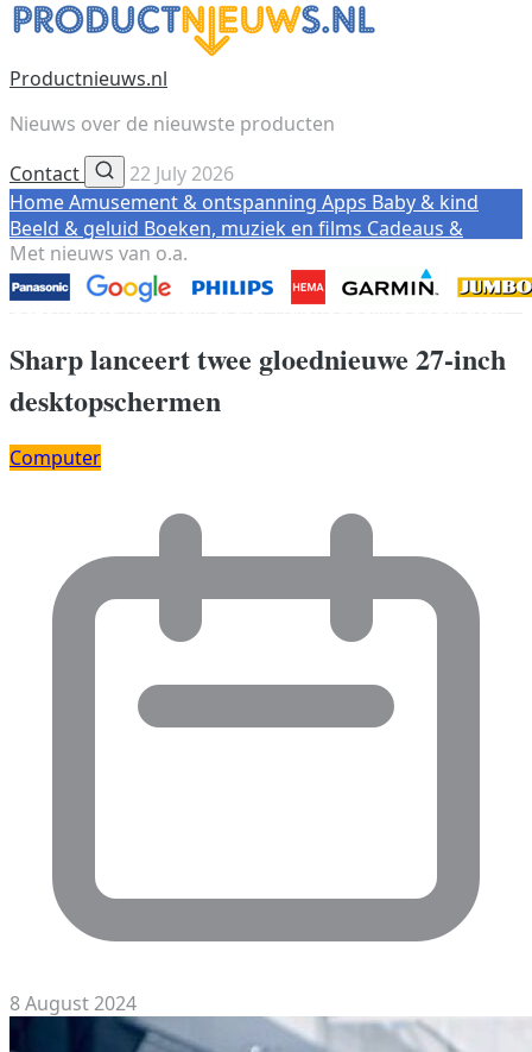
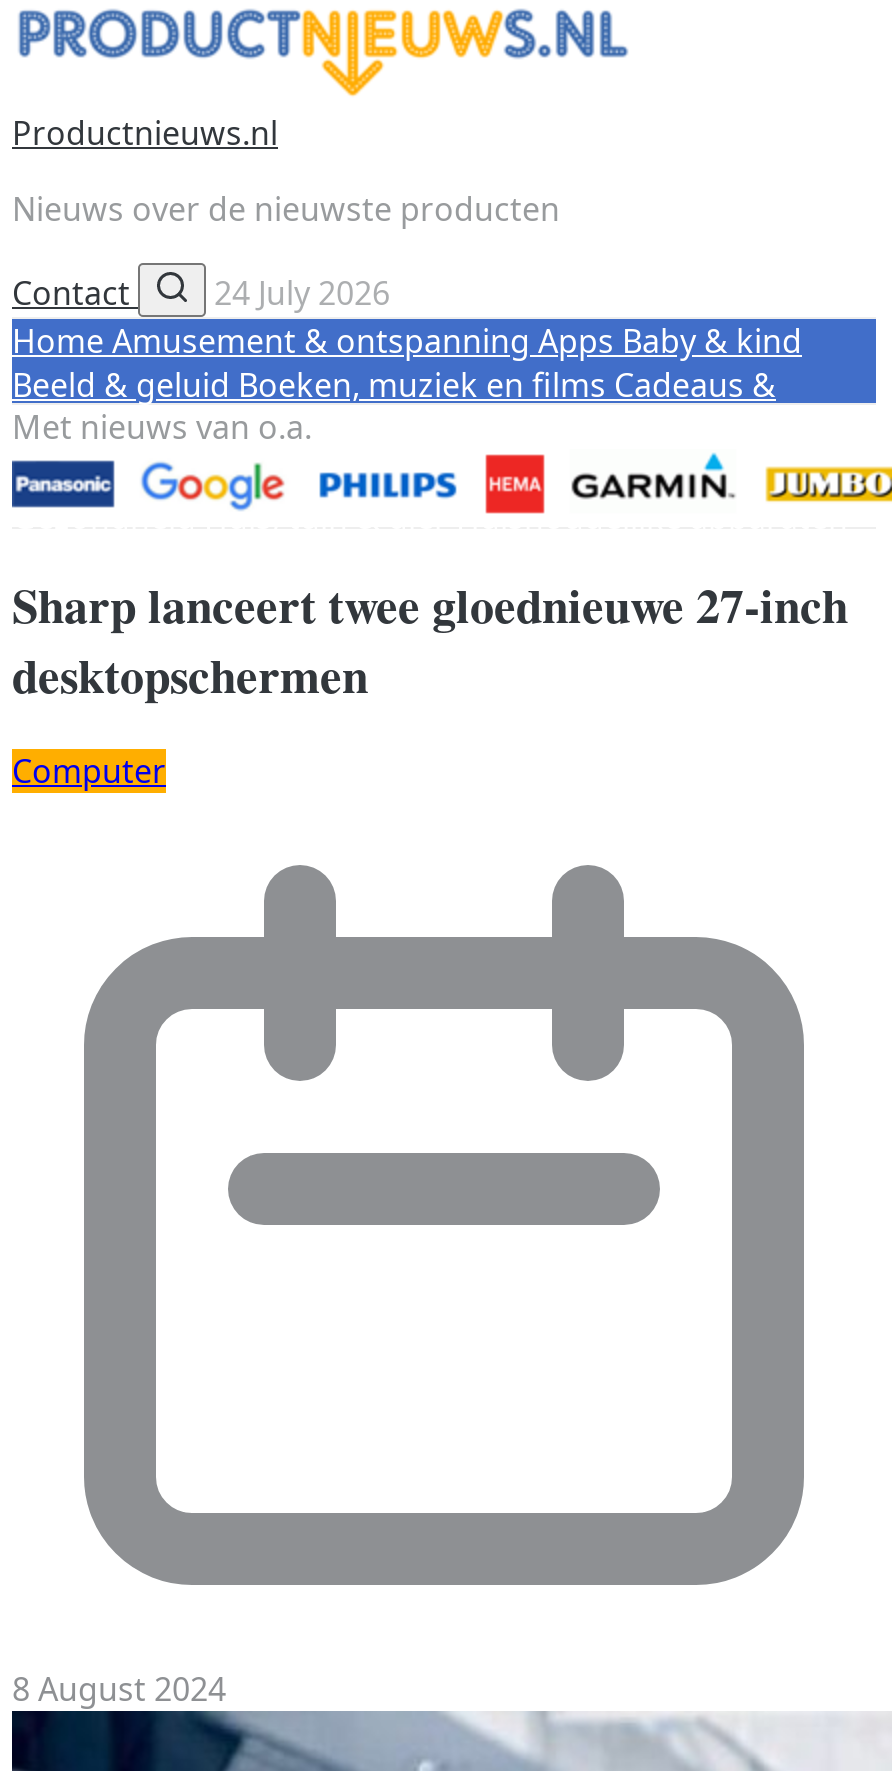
[9,160,234,187] Contact 22 July 2026 -> [12,271,390,315] Contact 24 July 2026

